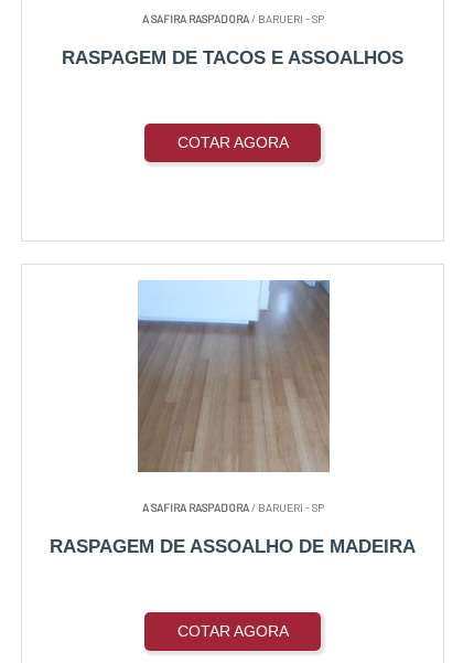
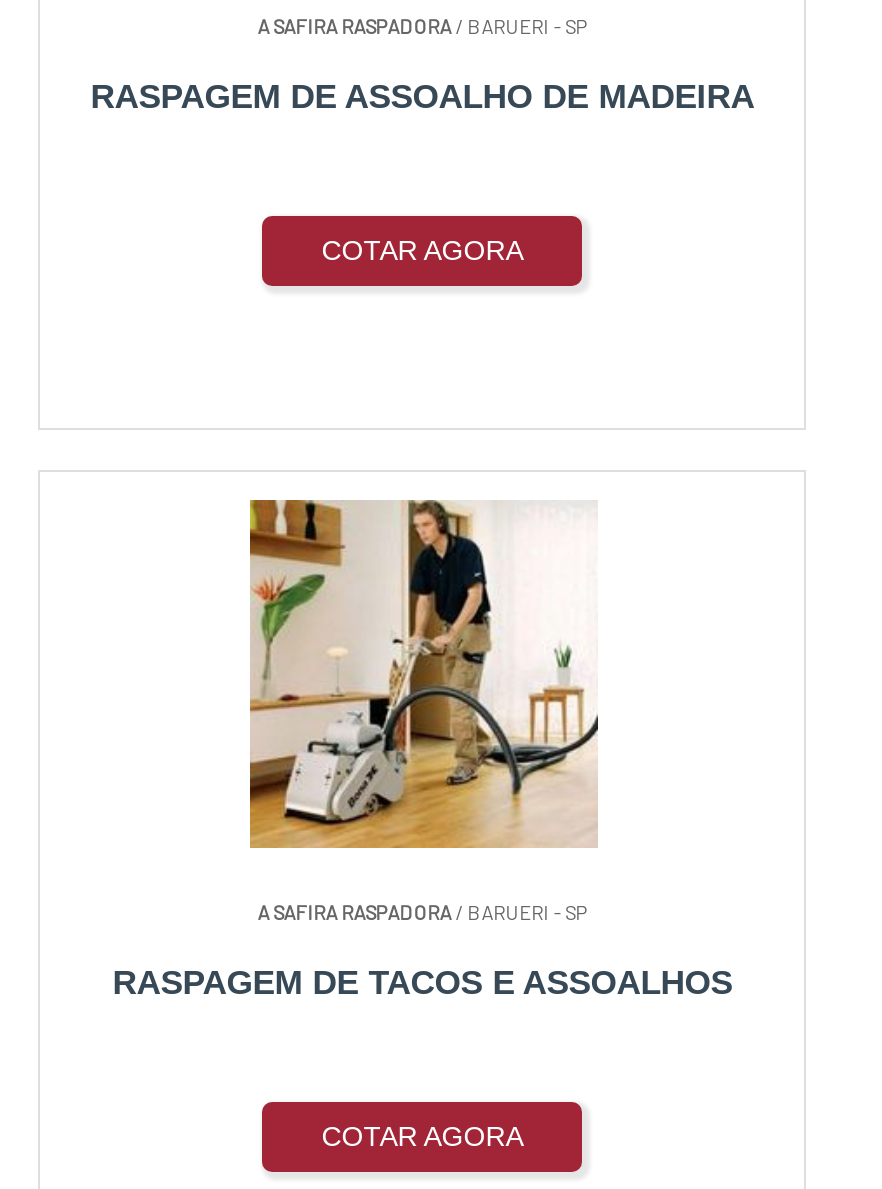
moved [62,47,404,68] -> [112,964,732,1002]: RASPAGEM DE TACOS E ASSOALHOS
[138,279,331,472] [image] -> [248,498,600,848] [image]
moved [50,536,416,557] -> [90,78,754,116]: RASPAGEM DE ASSOALHO DE MADEIRA

